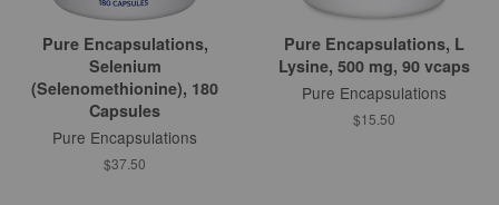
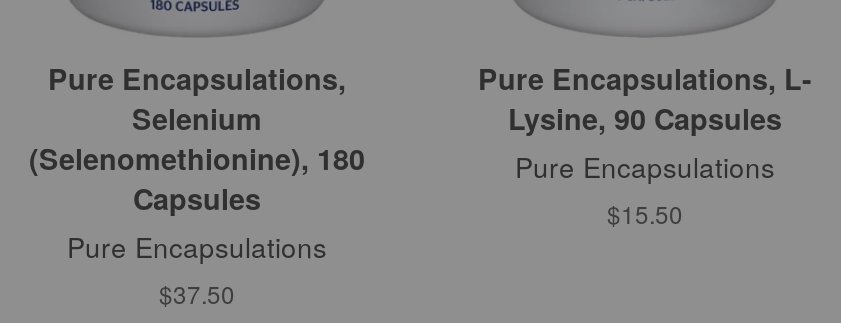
[278,33,470,77] Pure Encapsulations, L | Lysine, 500 mg, 90 vcaps -> [478,58,812,138] Pure Encapsulations, L- | Lysine, 90 Capsules

